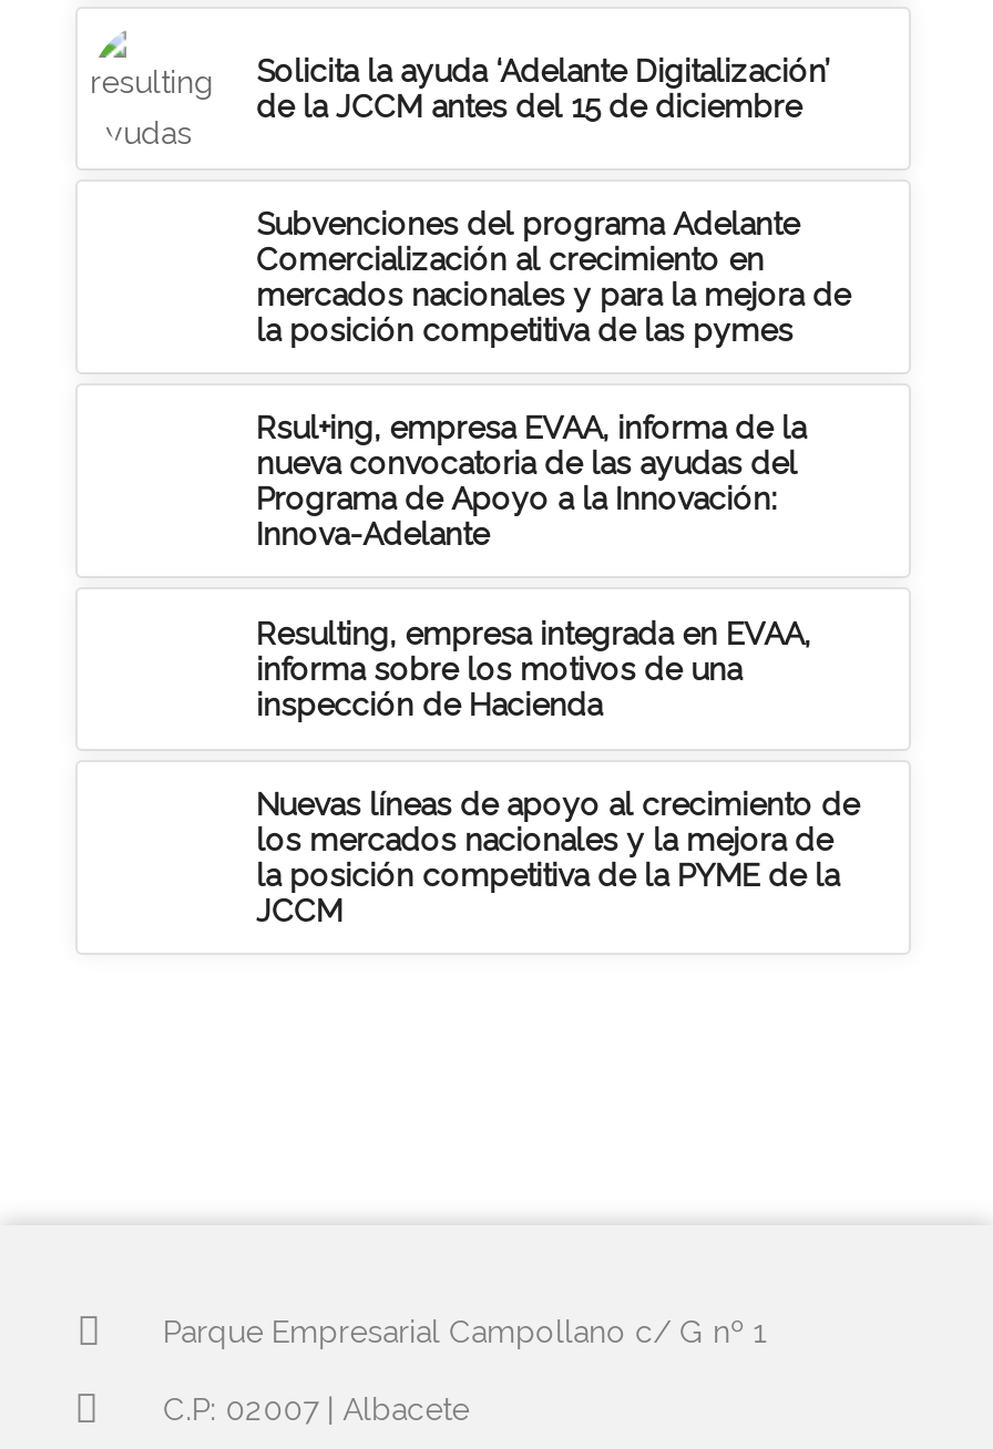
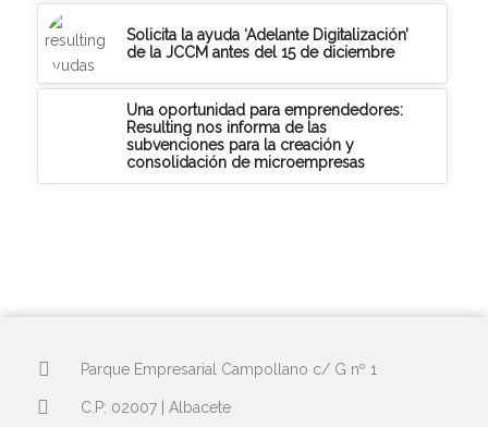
[256,207,859,929] Subvenciones del programa Adelante | Comercialización al crecimiento en | mercados nacionales y para la mejora de | la posición competitiva de las pymes | Rsul+ing, empresa EVAA, informa de la | nueva convocatoria de las ayudas del | Programa de Apoyo a la Innovación: | Innova-Adelante | Resulting, empresa integrada en EVAA, | informa sobre los motivos de una | inspección de Hacienda | Nuevas líneas de apoyo al crecimiento de | los mercados nacionales y la mejora de | la posición competitiva de la PYME de la | JCCM -> [126,101,403,171] Una oportunidad para emprendedores: | Resulting nos informa de las | subvenciones para la creación y | consolidación de microempresas

